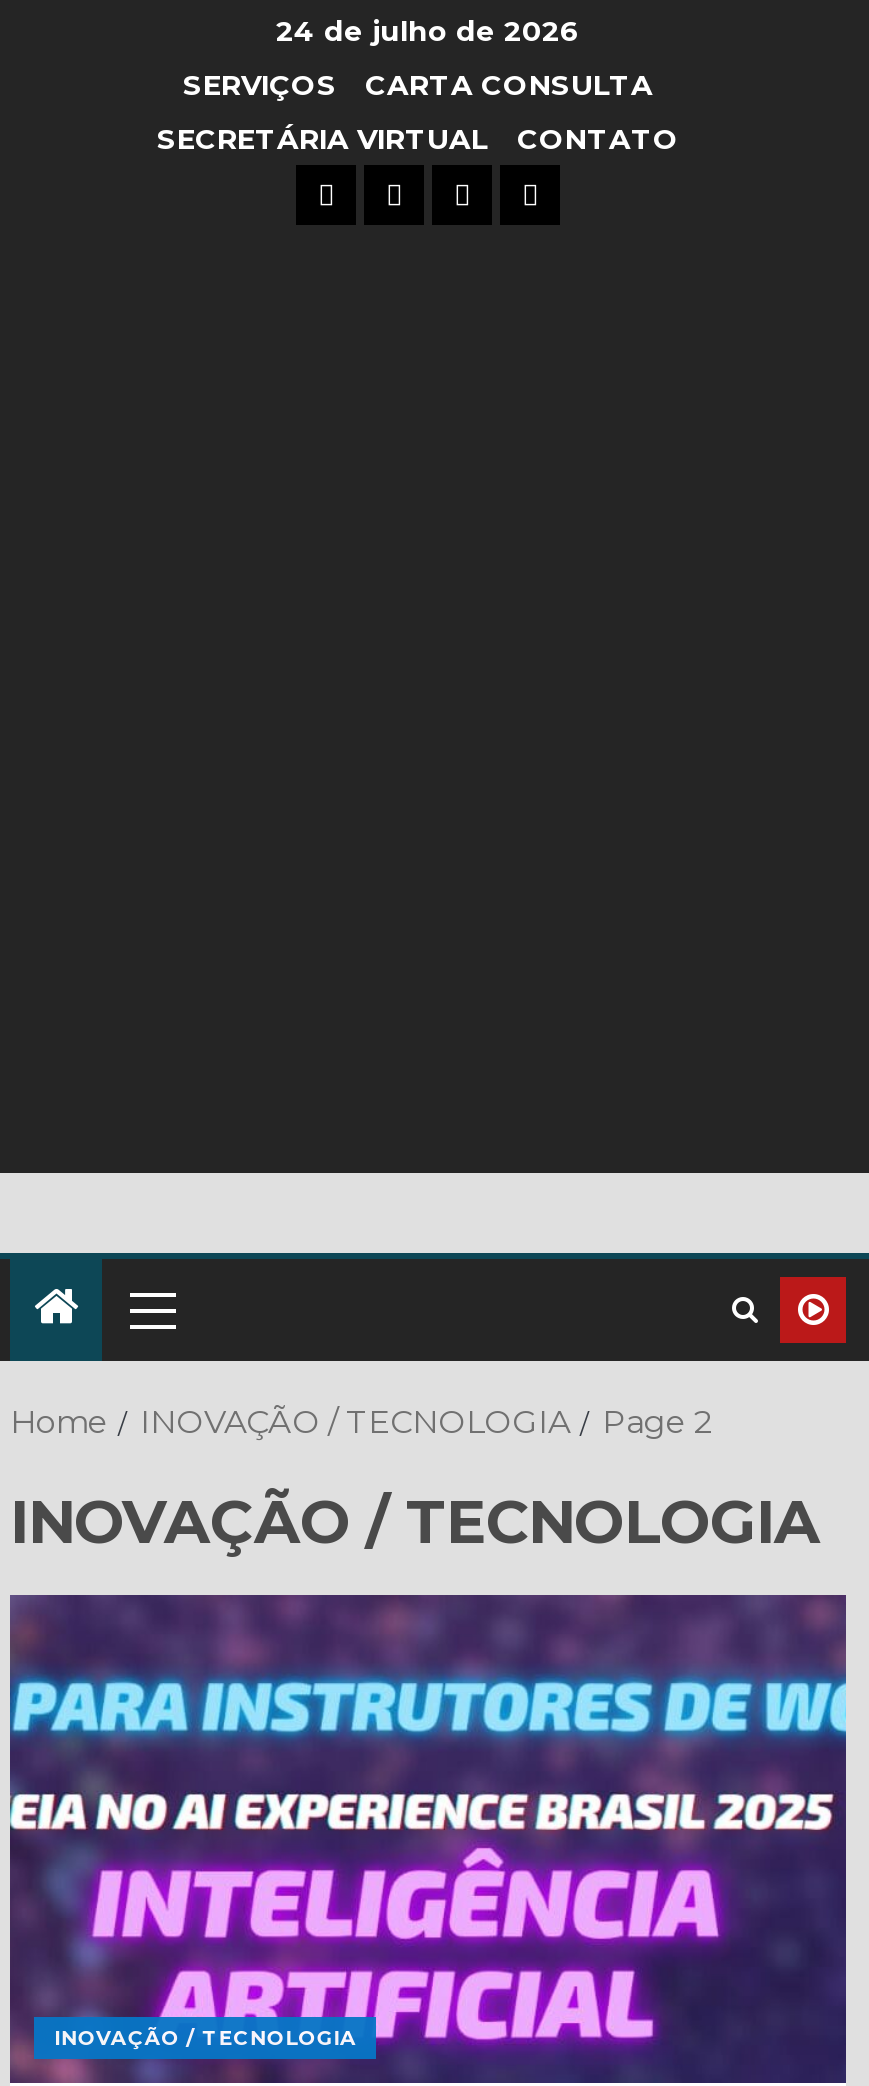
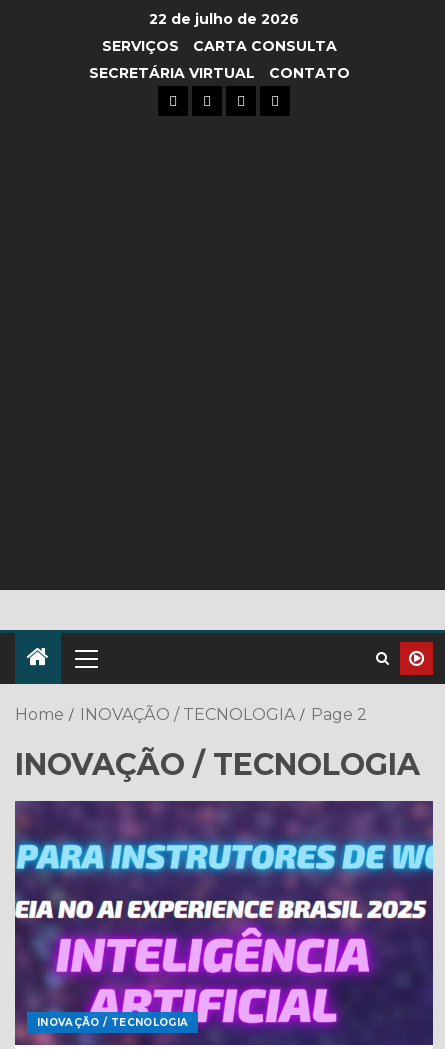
[276,13,580,49] 24 de julho de 2026 -> [149,10,299,28] 22 de julho de 2026

